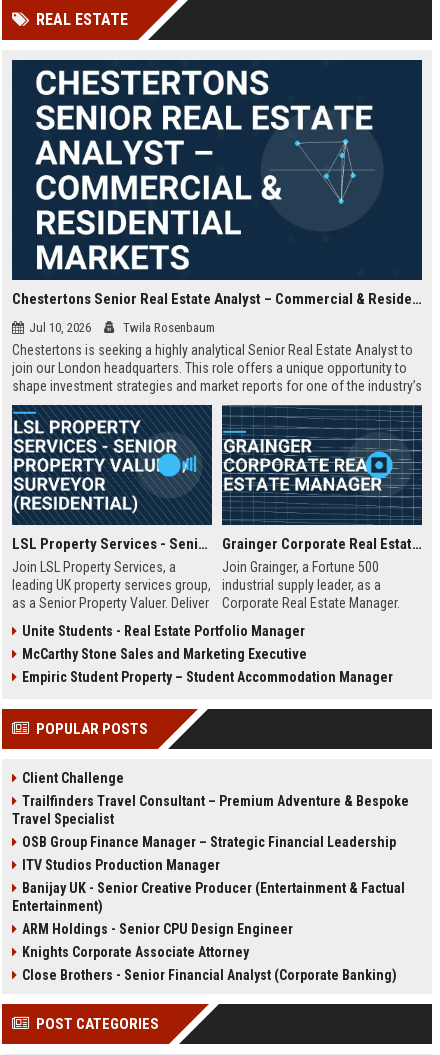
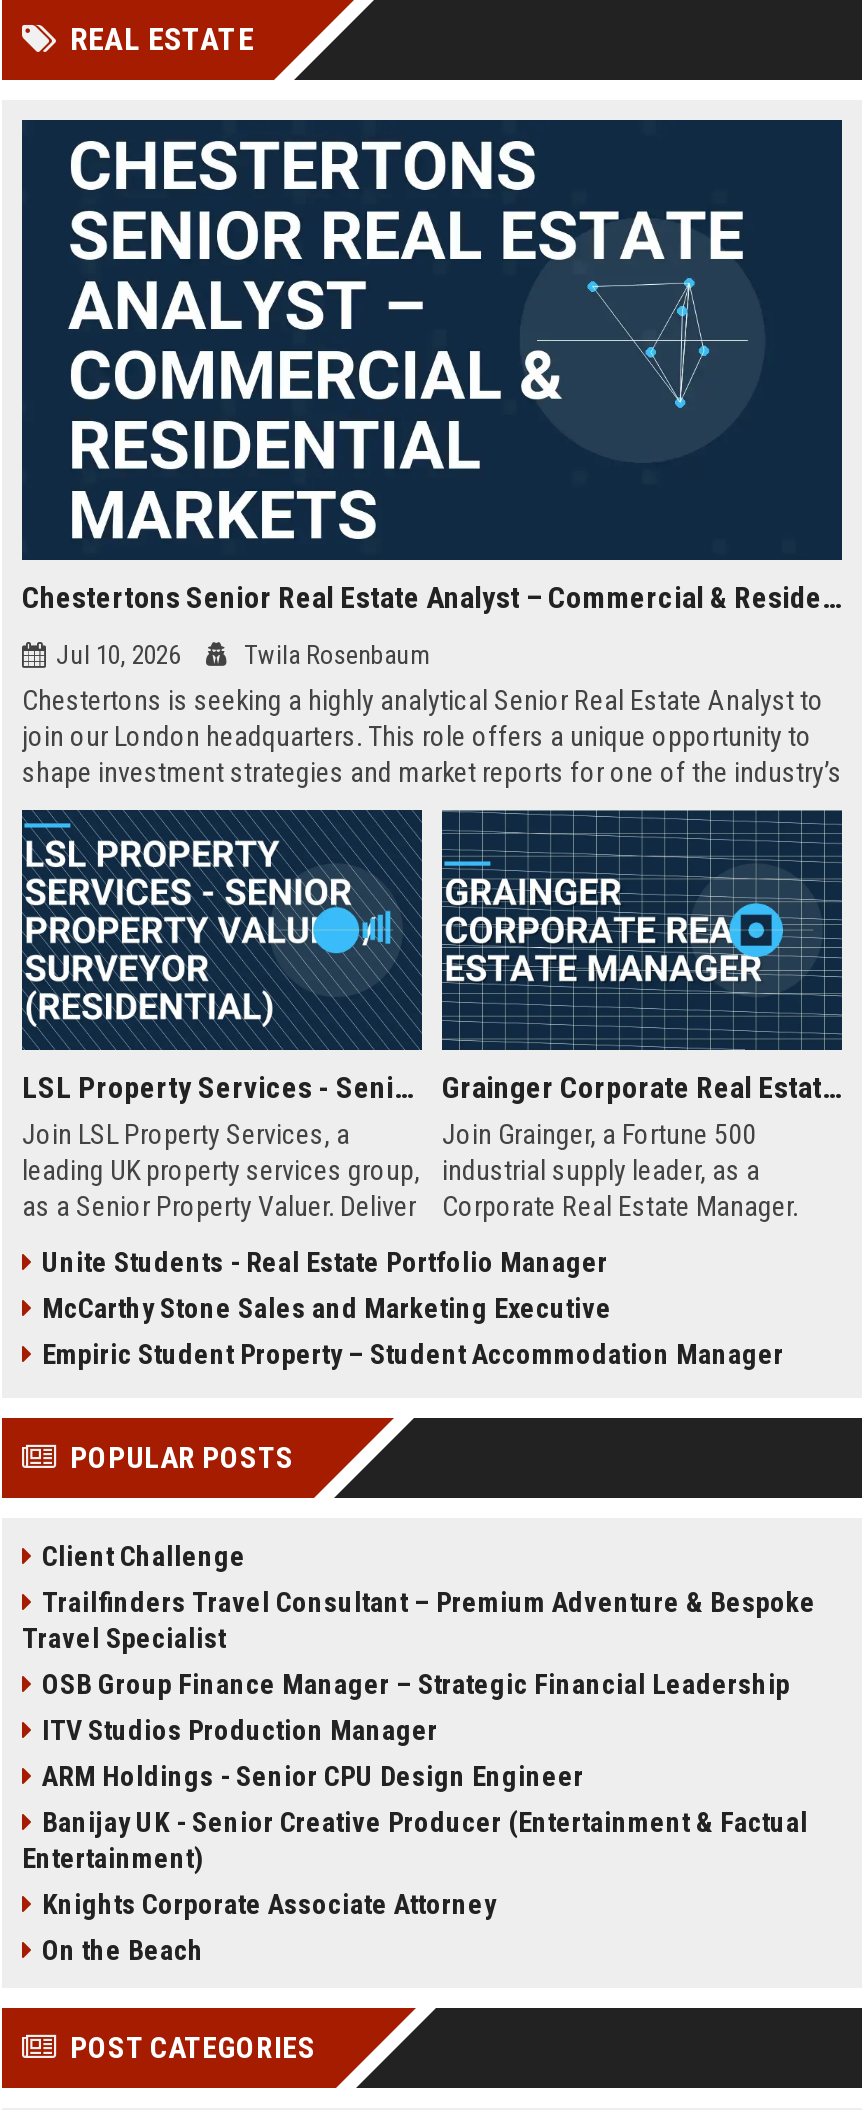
moved [12,880,405,914] -> [22,1806,808,1874]: Banijay UK - Senior Creative Producer (Entertainment & Factual | Entertainment)
moved [22,921,293,937] -> [42,1760,584,1792]: ARM Holdings - Senior CPU Design Engineer
[22,967,397,983] Close Brothers - Senior Financial Analyst (Corporate Banking) -> [42,1934,204,1966] On the Beach

